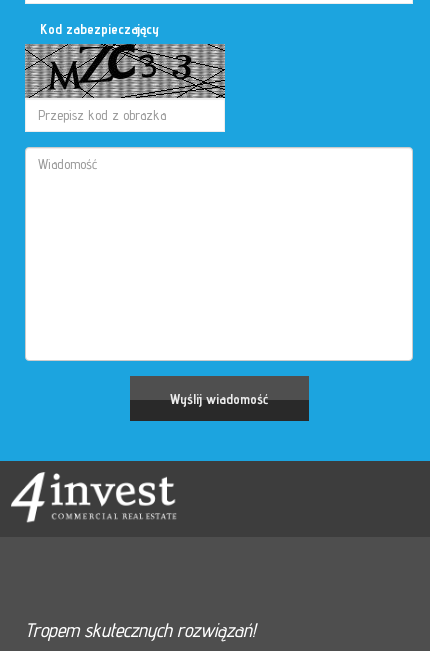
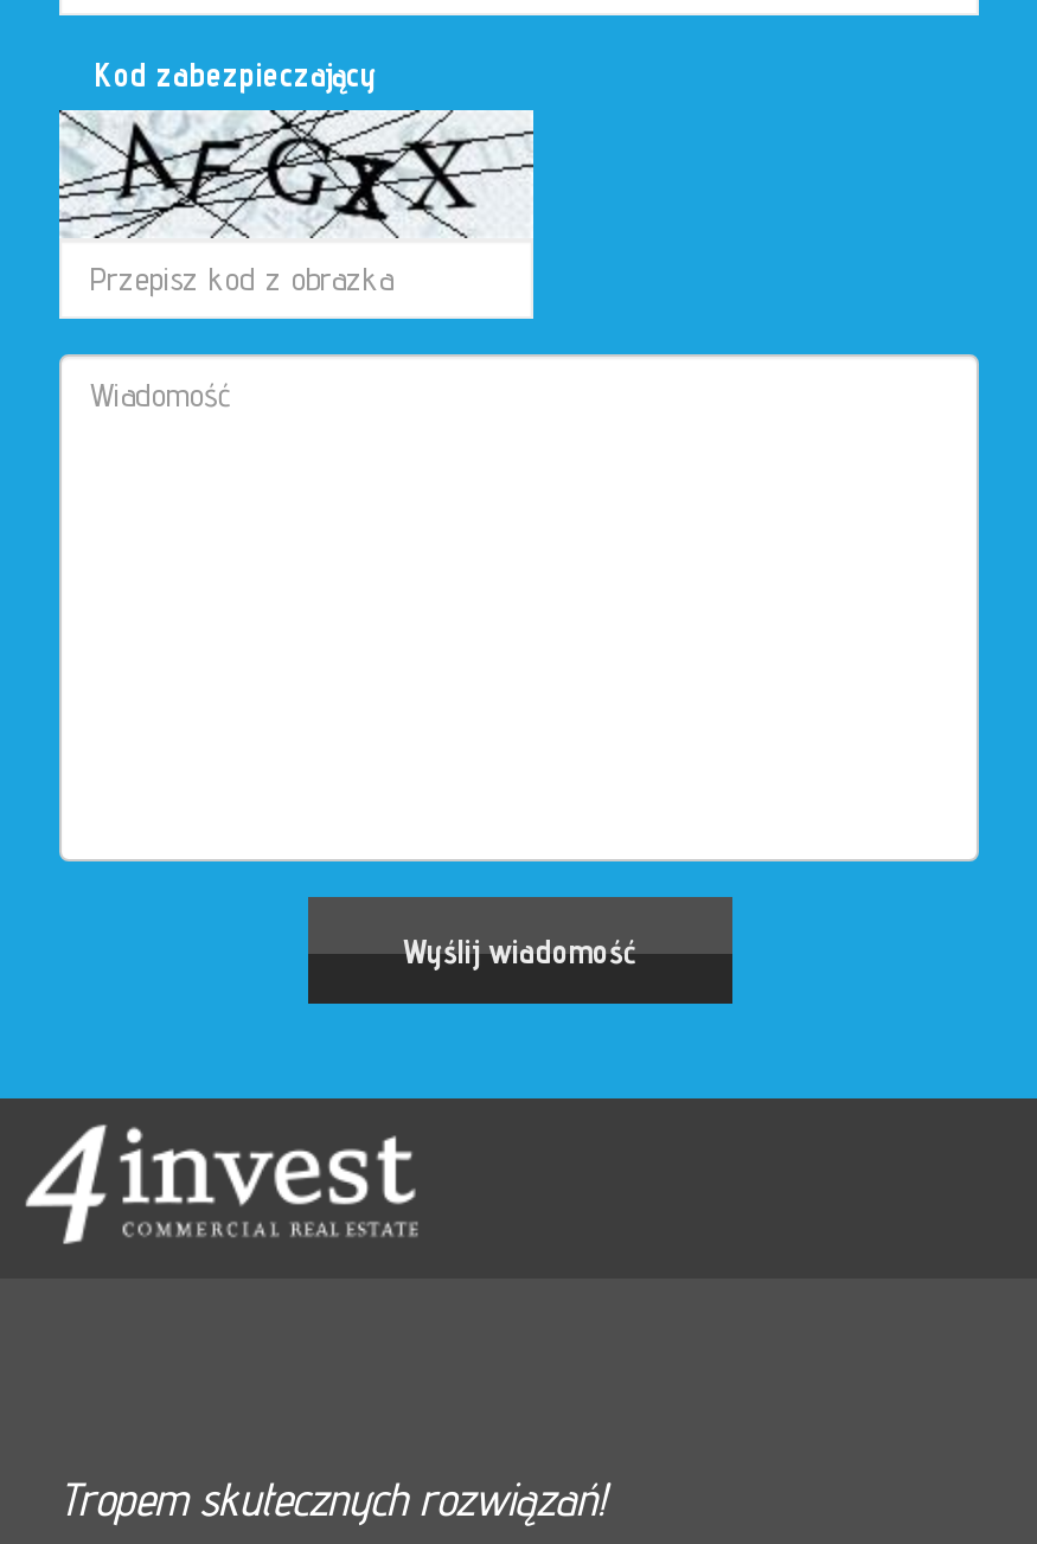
[24,43,226,99] [image] -> [57,107,536,239] [image]

